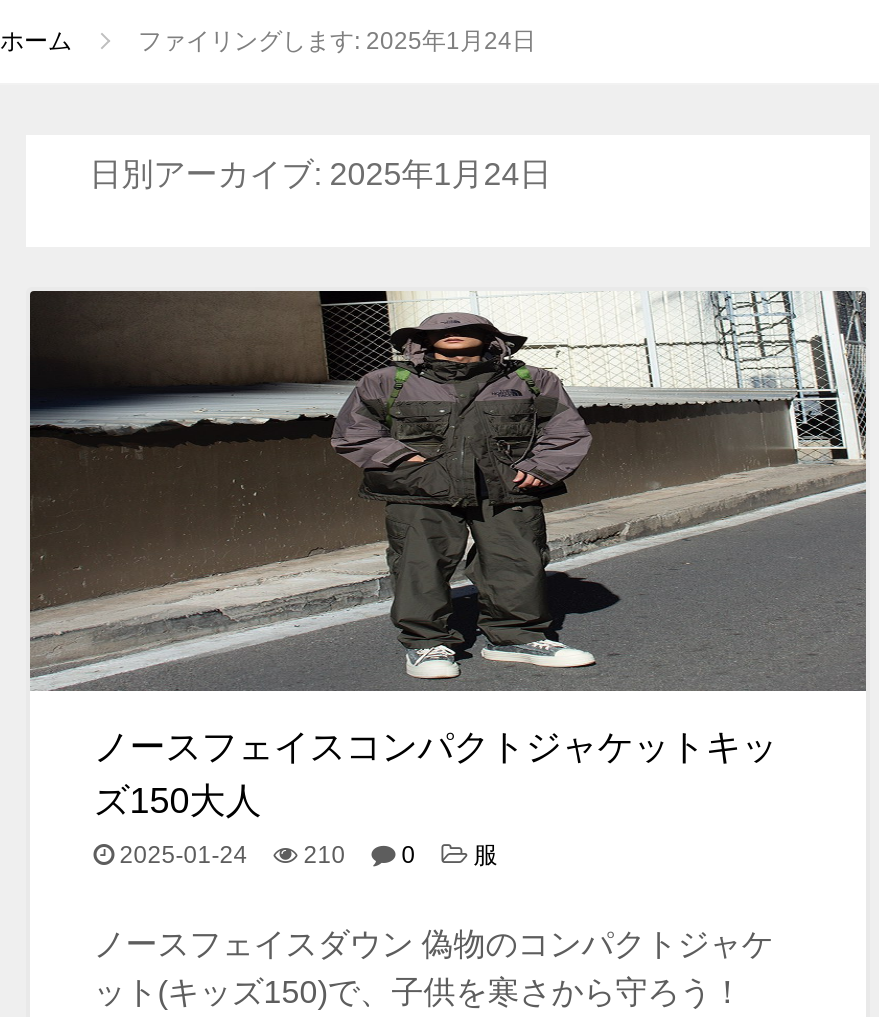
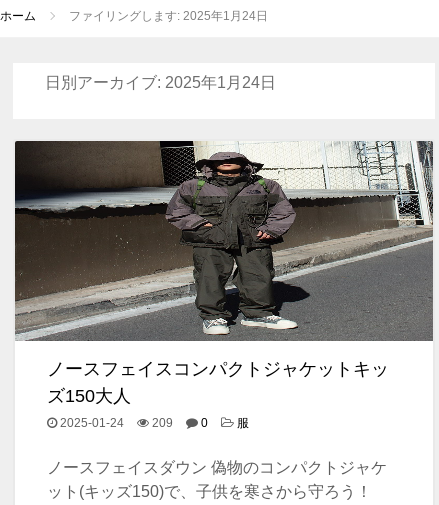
[114,840,416,868] 2025-01-24 210 0 -> [57,416,208,430] 2025-01-24 209 0

